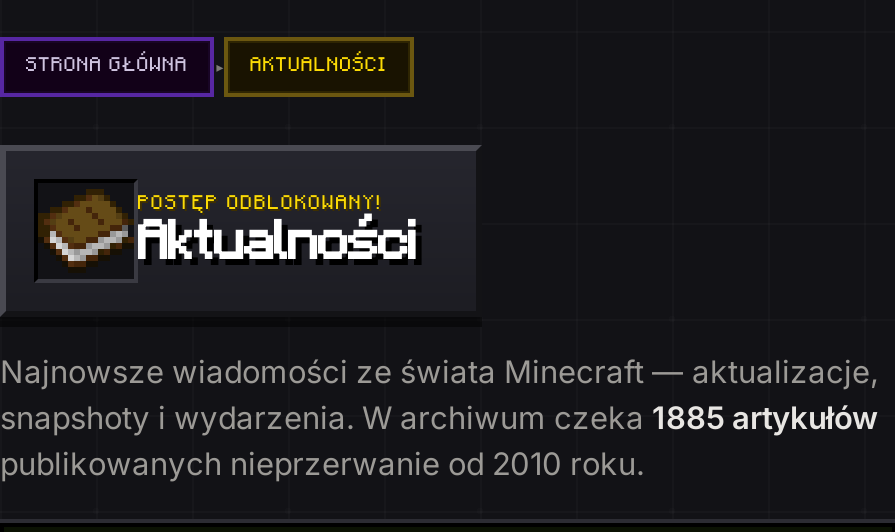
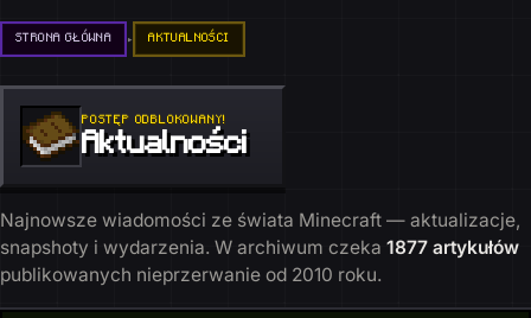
[0,399,878,437] snapshoty i wydarzenia. W archiwum czeka 1885 artykułów -> [0,236,519,259] snapshoty i wydarzenia. W archiwum czeka 1877 artykułów

